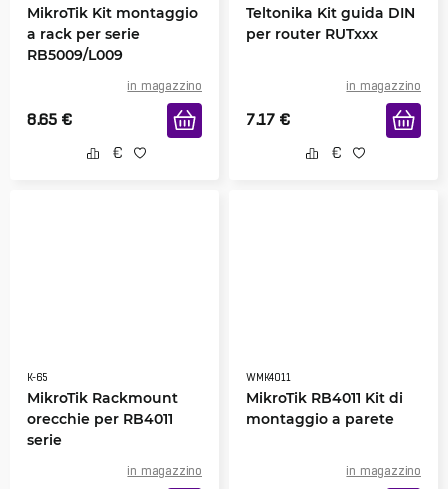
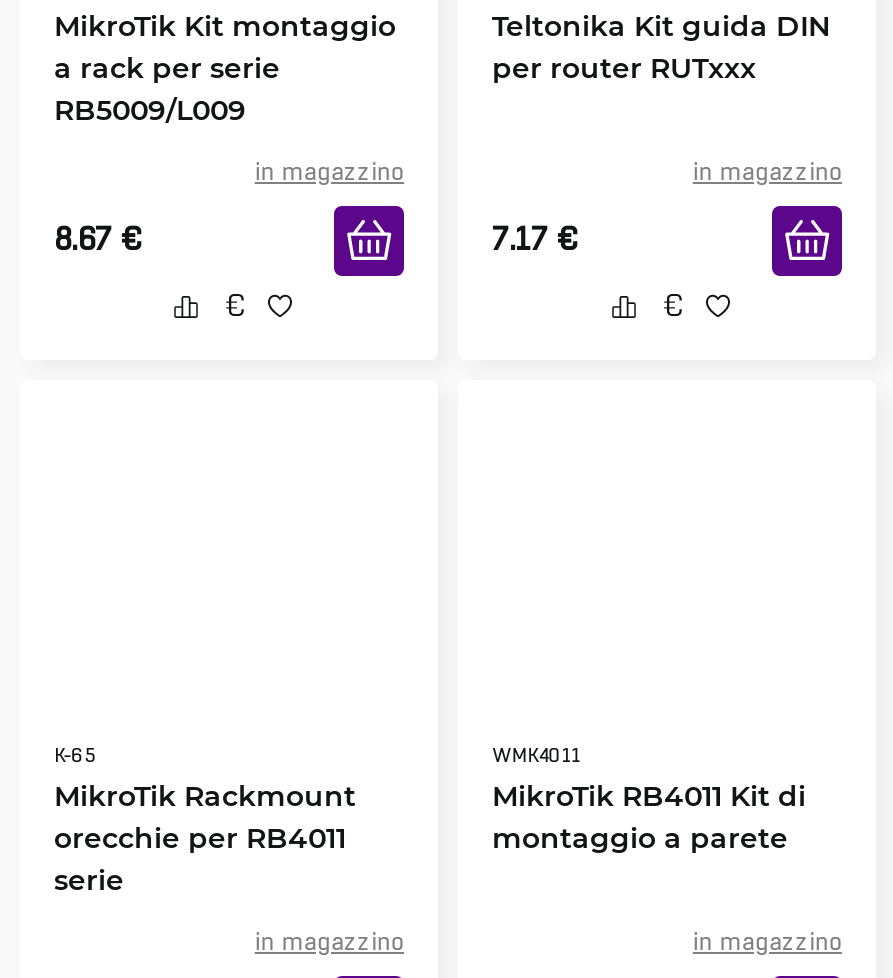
[27,110,71,129] 8.65 € -> [54,220,142,258] 8.67 €

